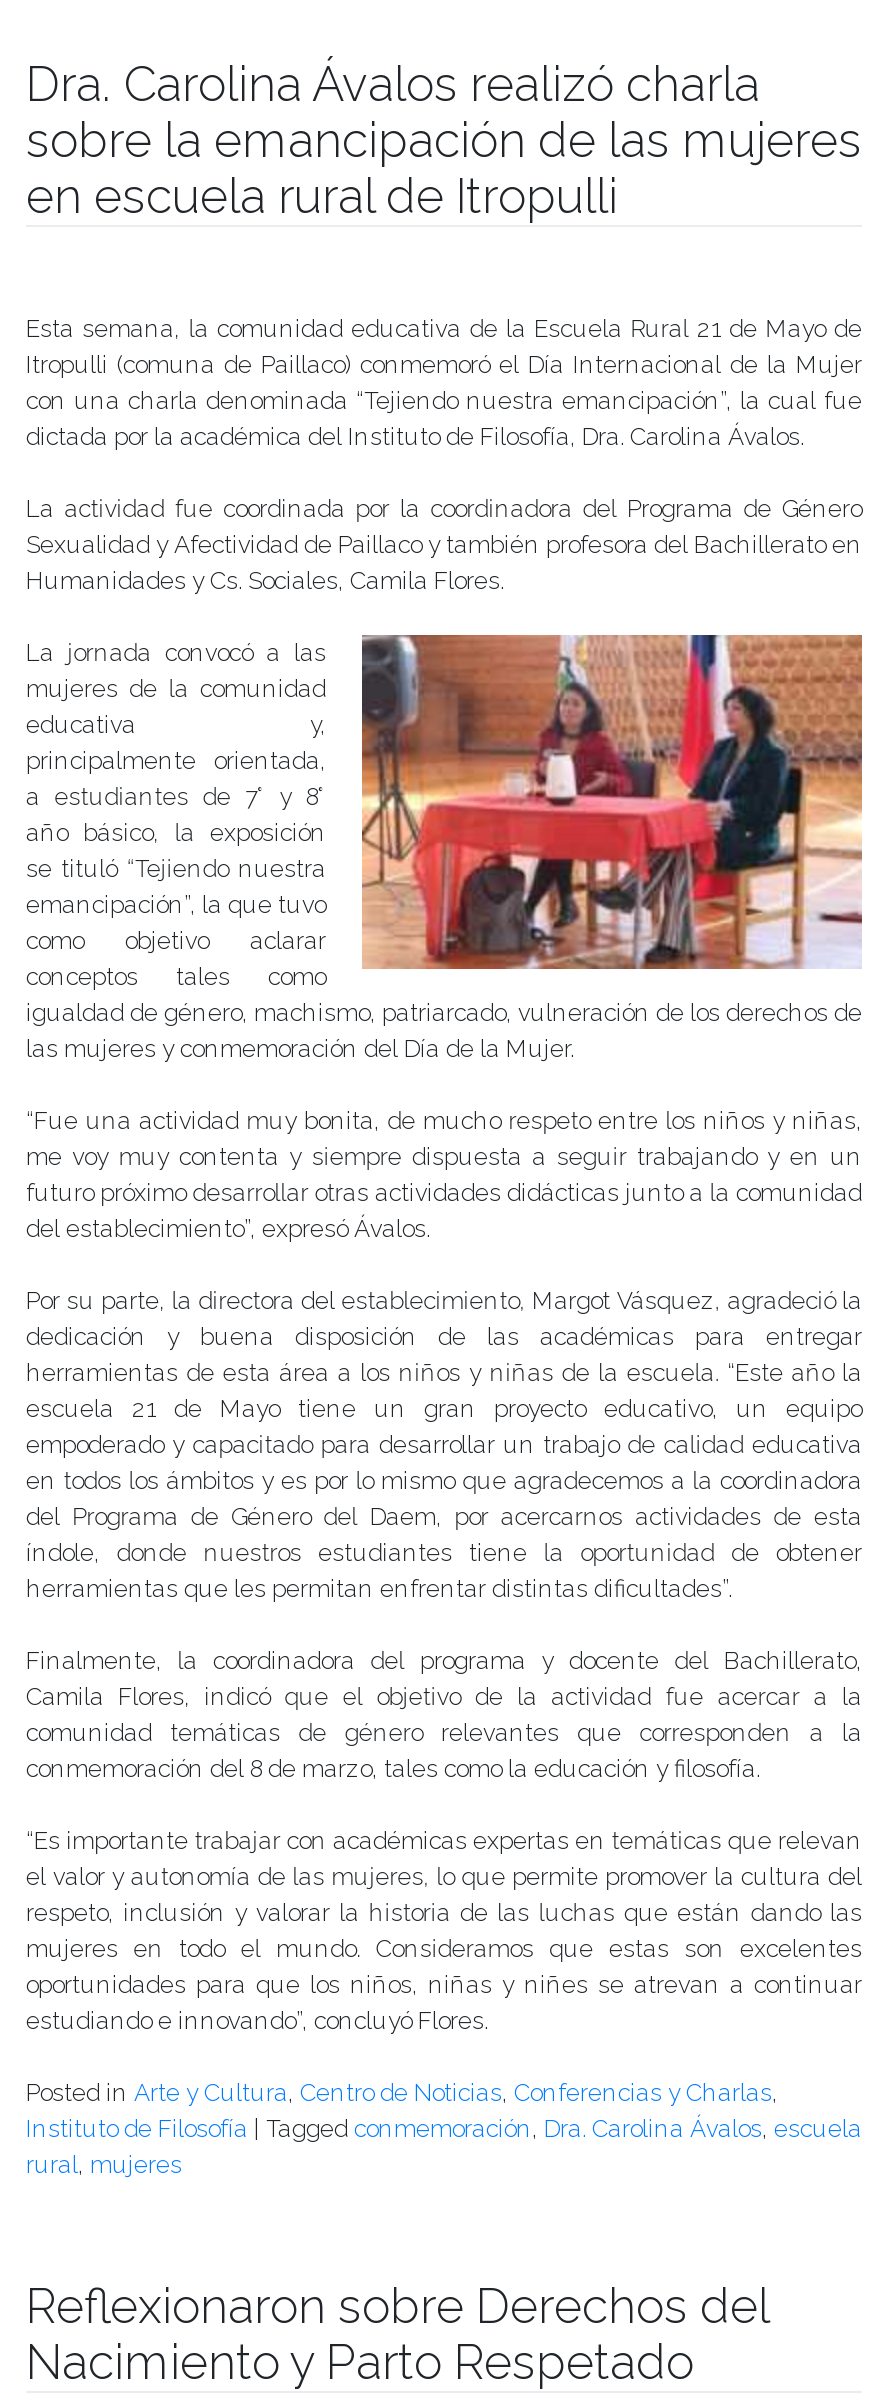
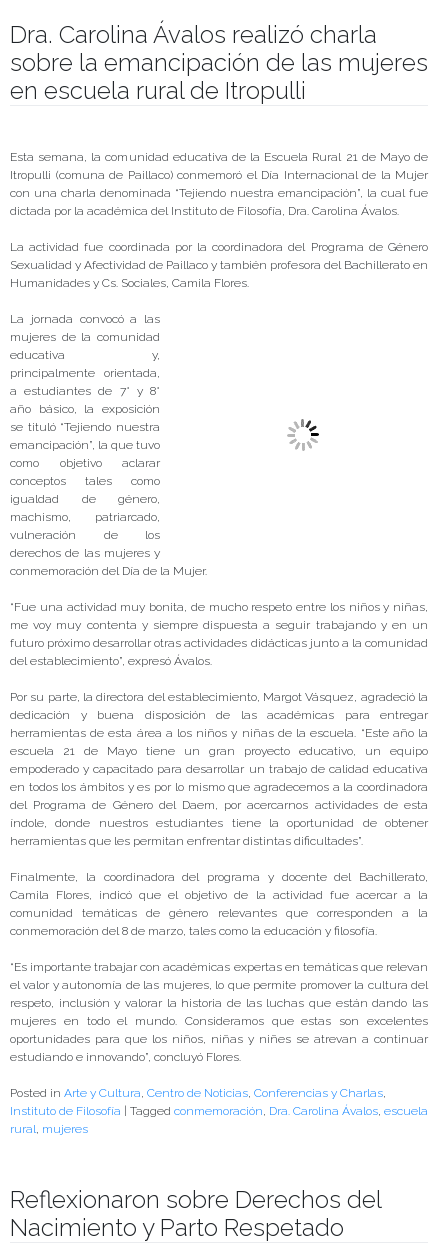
[360,632,864,972] [image] -> none

